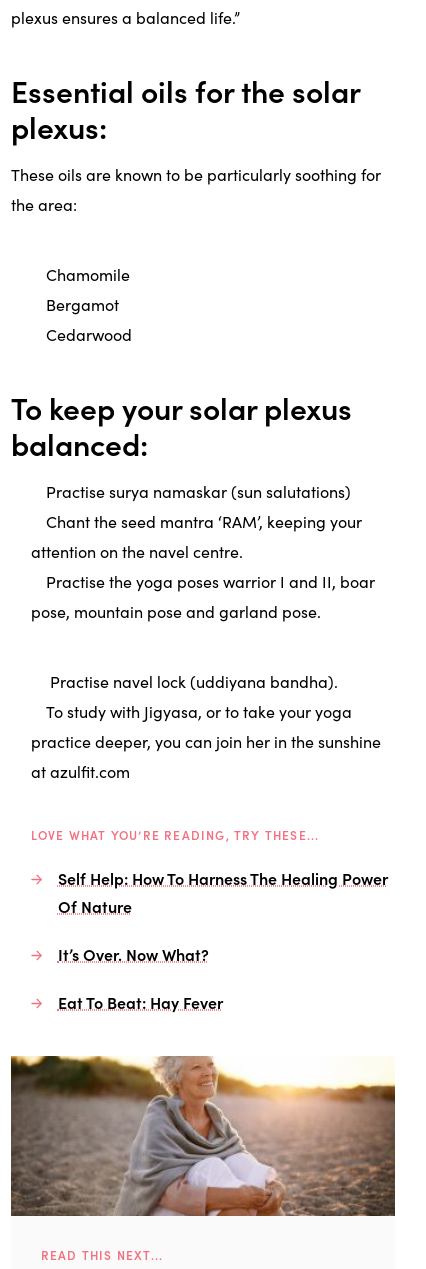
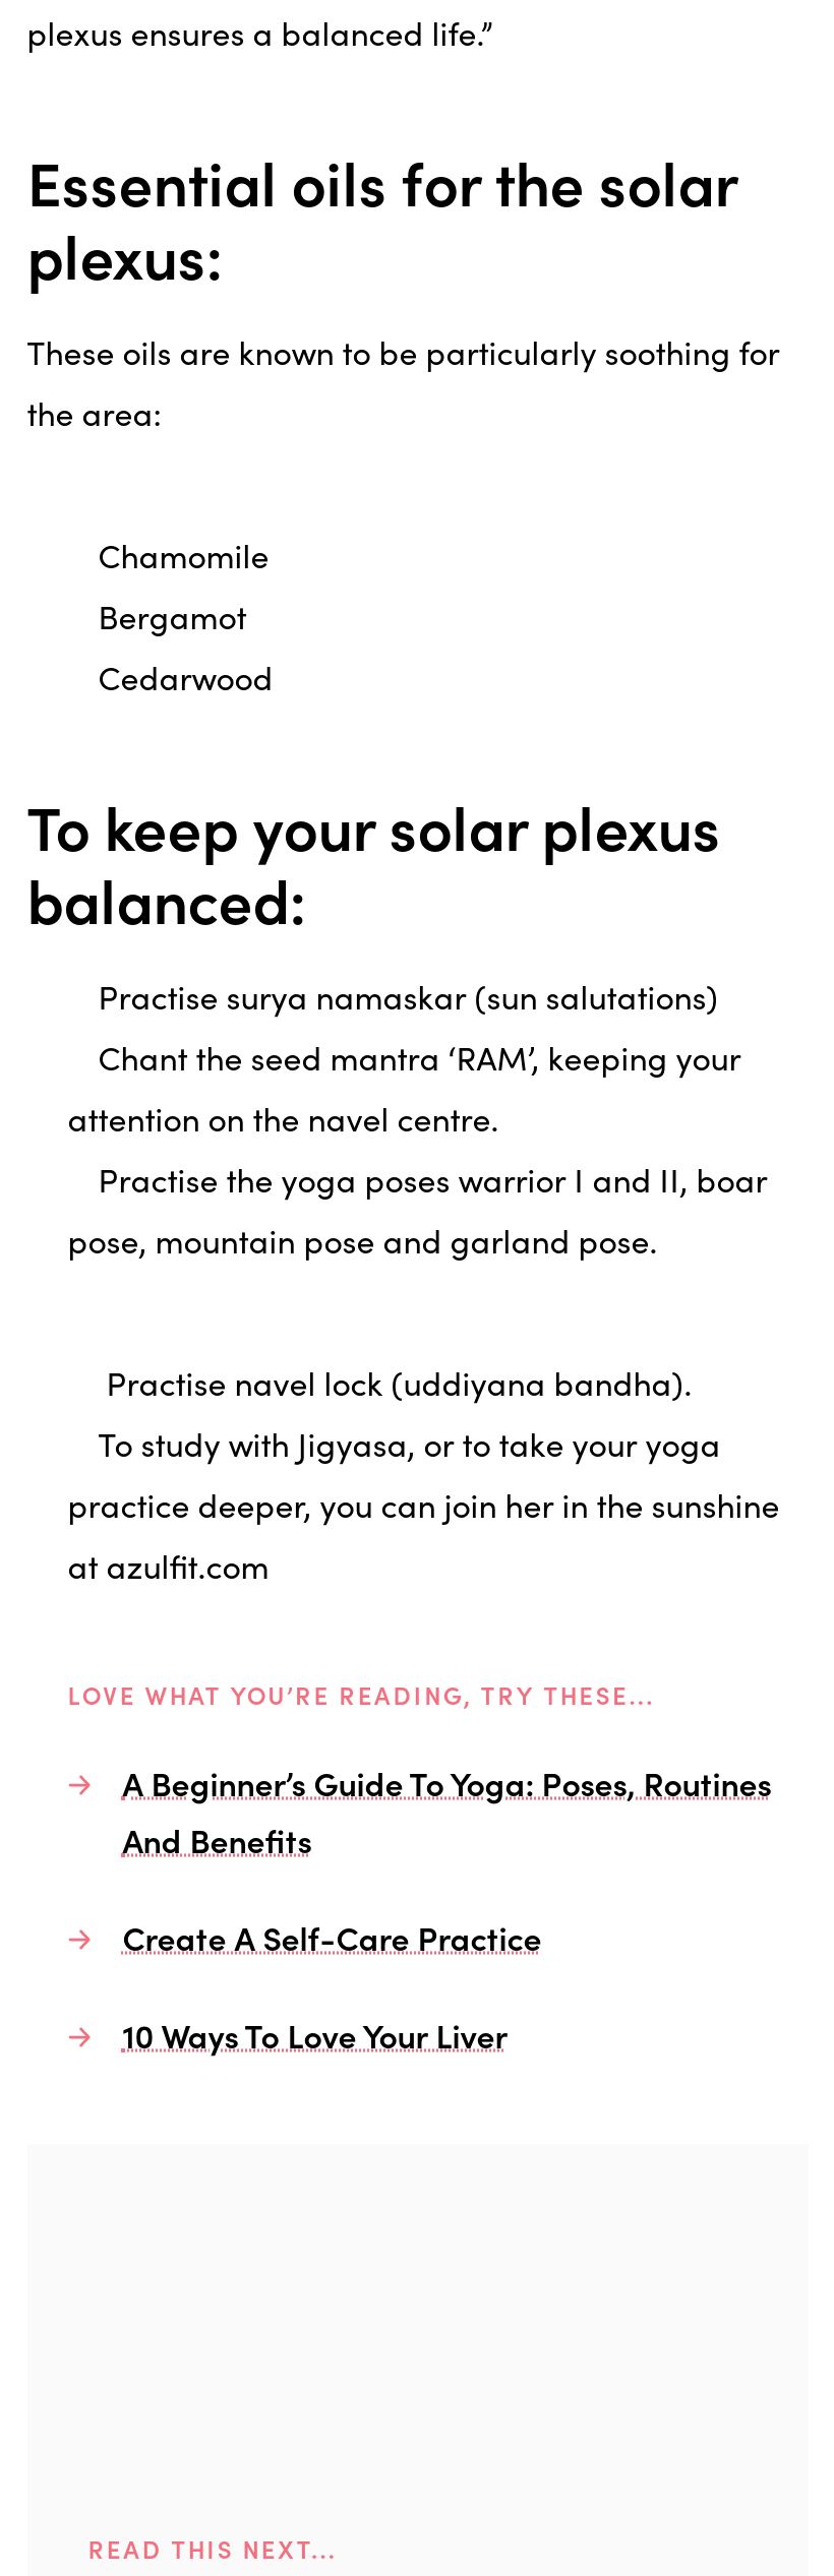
[58,867,388,917] Self Help: How To Harness The Healing Power | Of Nature -> [122,1761,771,1862] A Beginner’s Guide To Yoga: Poses, Routines | And Benefits
[58,943,209,965] It’s Over. Now What? -> [122,1915,541,1960] Create A Self-Care Practice
[58,991,223,1013] Eat To Beat: Hay Fever -> [122,2013,507,2057] 10 Ways To Love Your Liver
[10,1055,396,1217] [image] -> none

